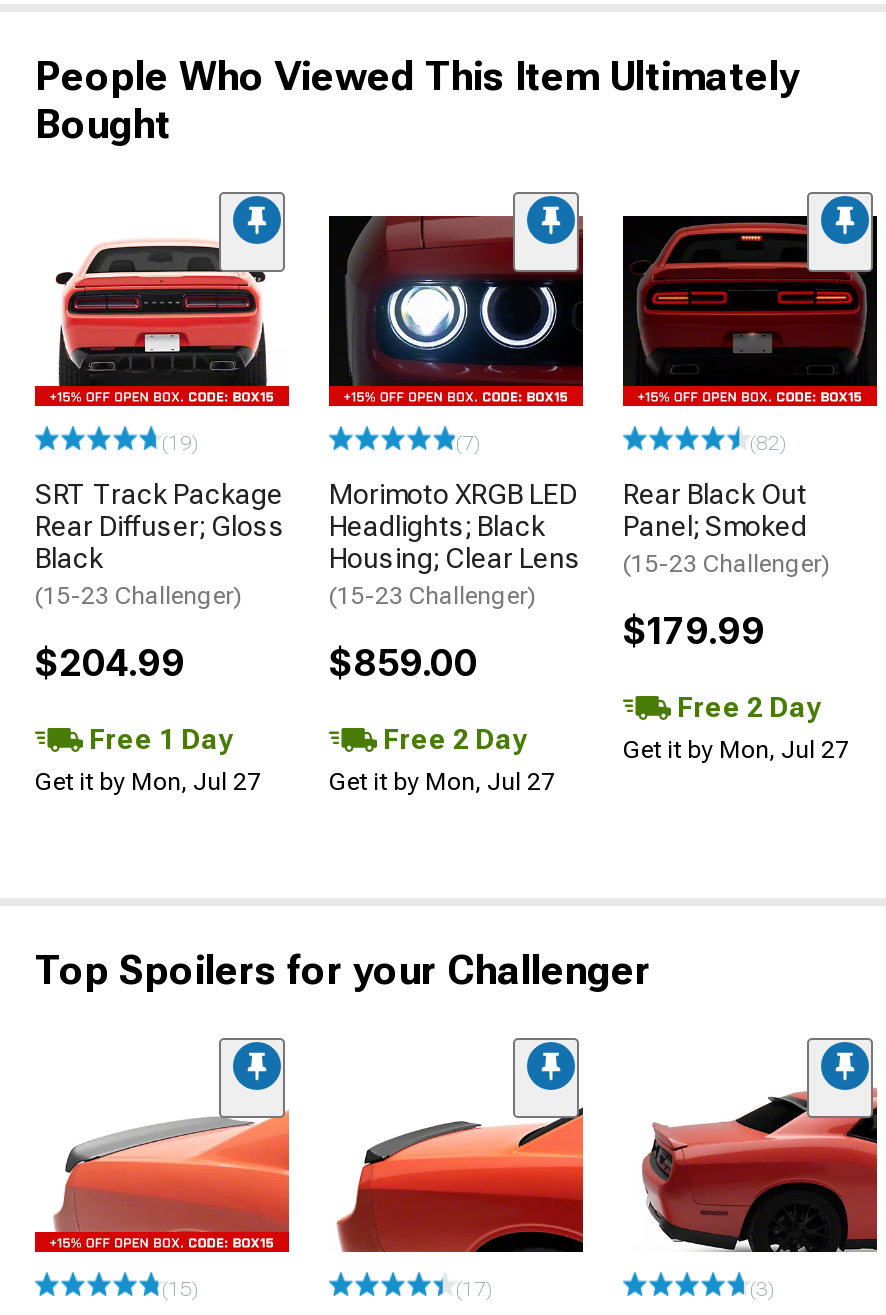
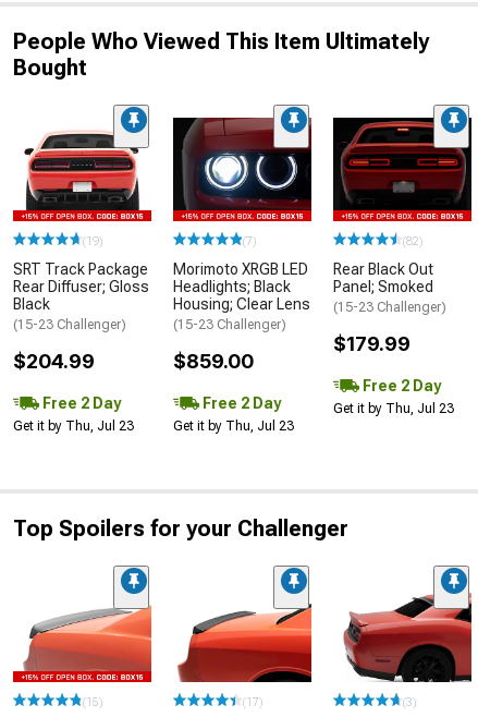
[83,723,233,755] Free 1 Day -> [39,394,121,411] Free 2 Day
[623,736,849,764] Get it by Mon, Jul 27 -> [333,401,454,416] Get it by Thu, Jul 23
[35,768,261,796] Get it by Mon, Jul 27 -> [13,418,134,434] Get it by Thu, Jul 23
[329,768,555,796] Get it by Mon, Jul 27 -> [173,418,294,434] Get it by Thu, Jul 23

